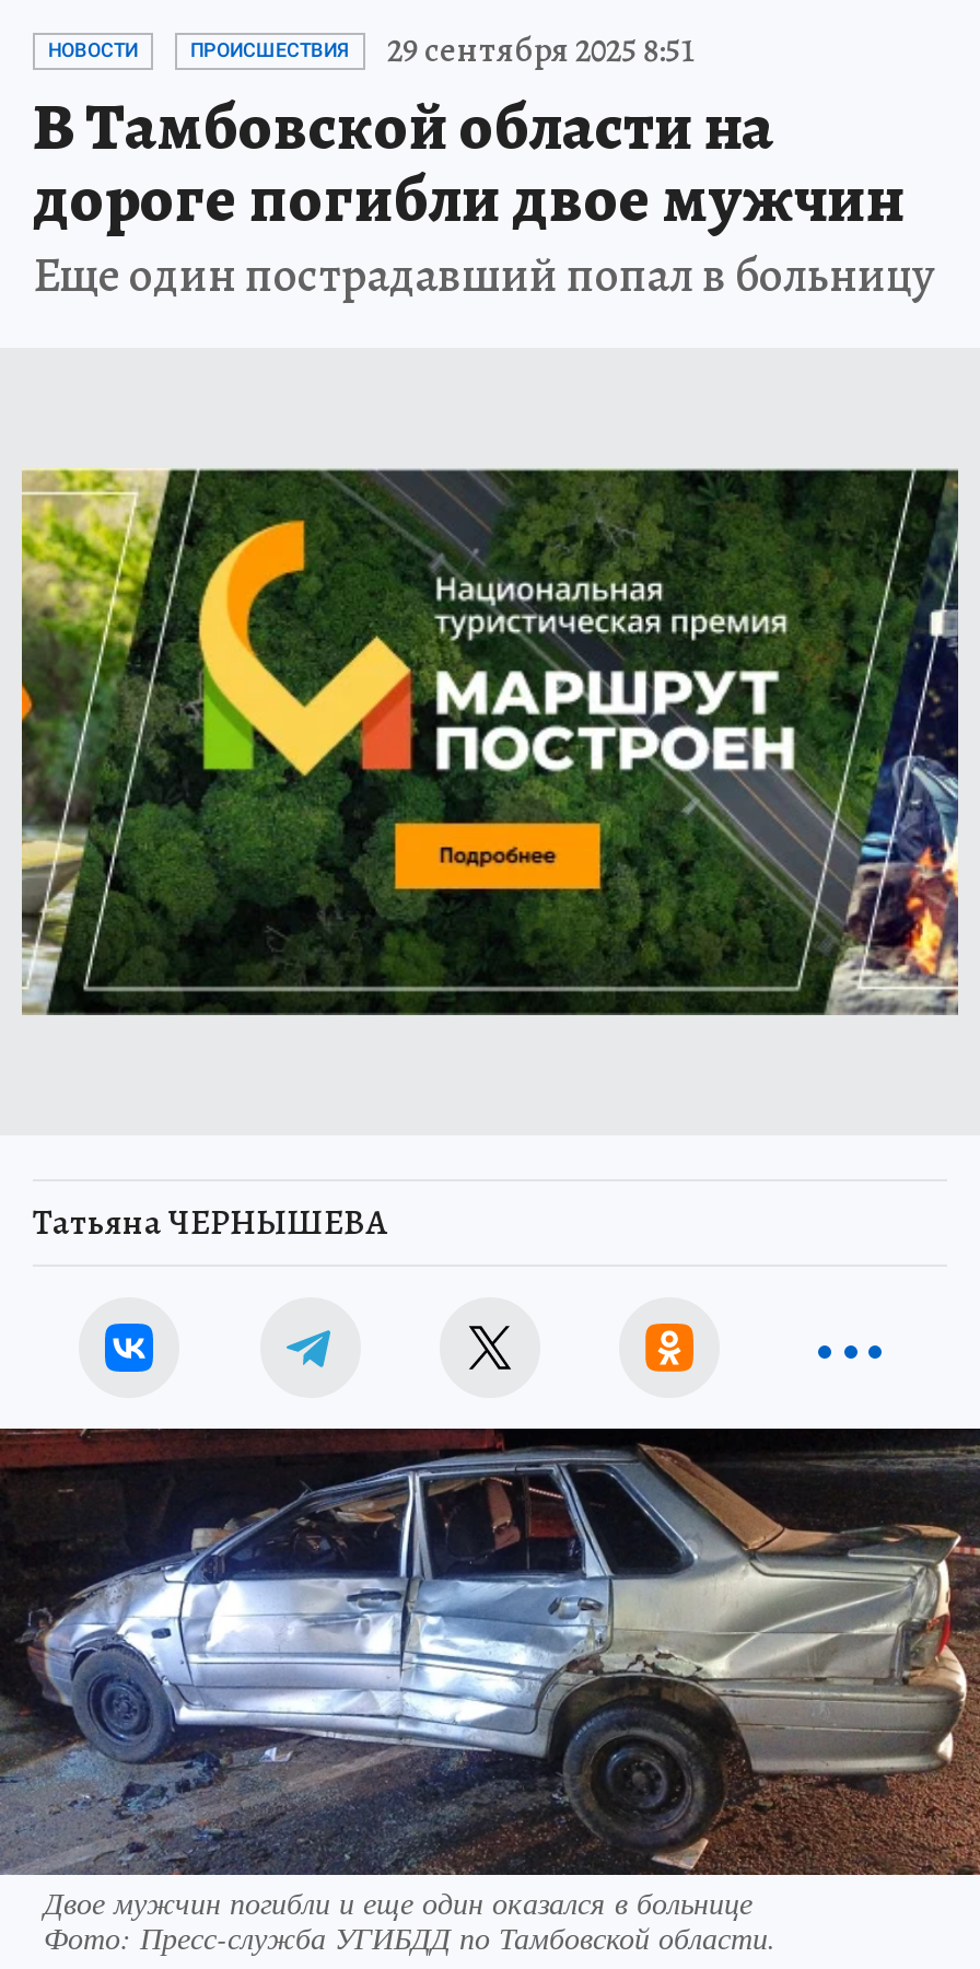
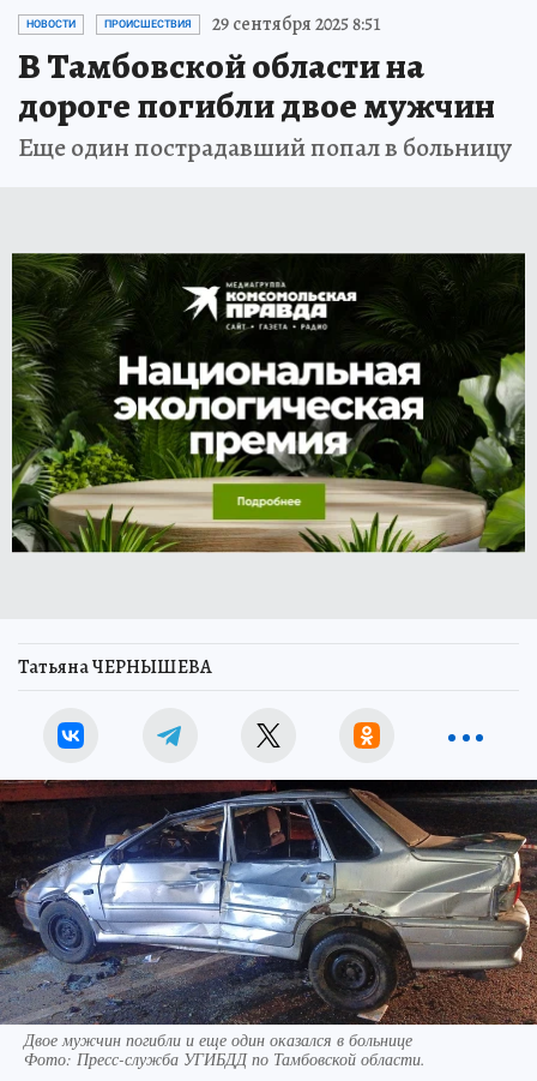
[20,468,960,1017] [image] -> [11,252,526,553] [image]

